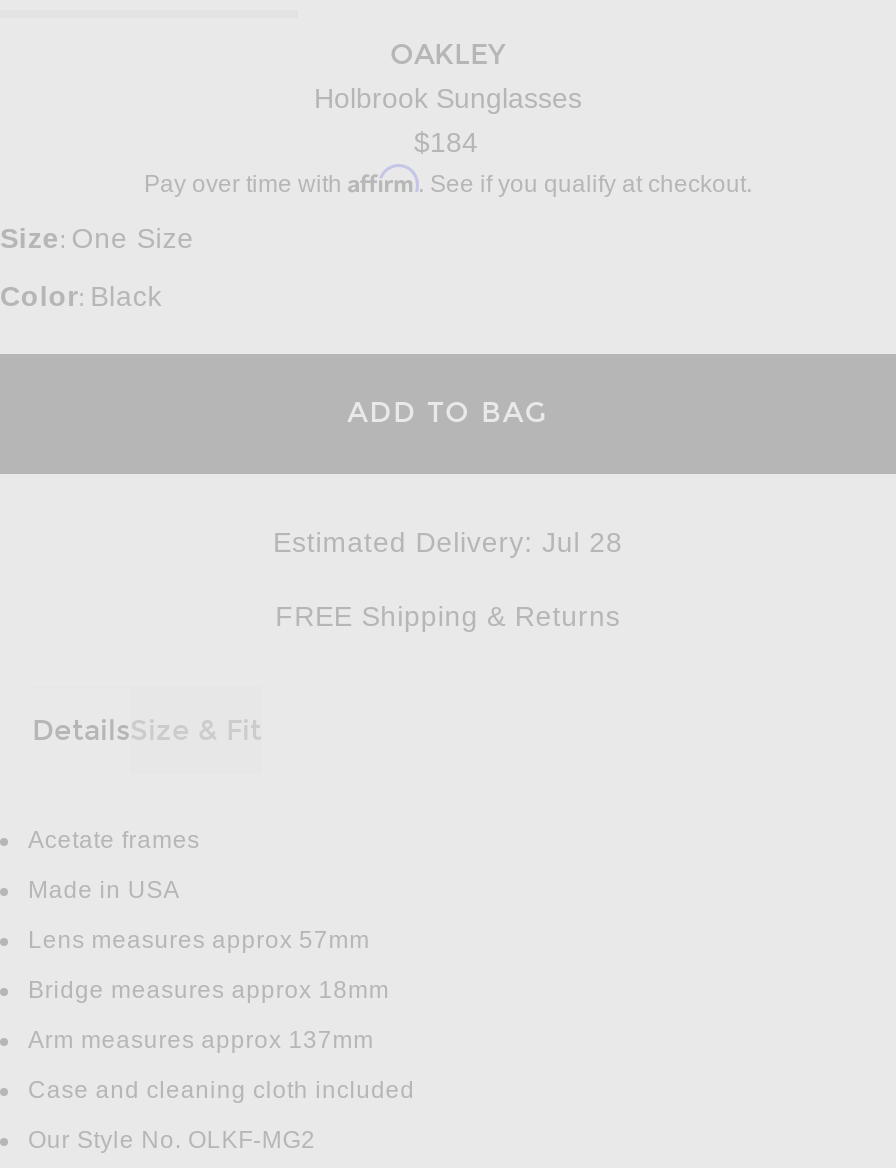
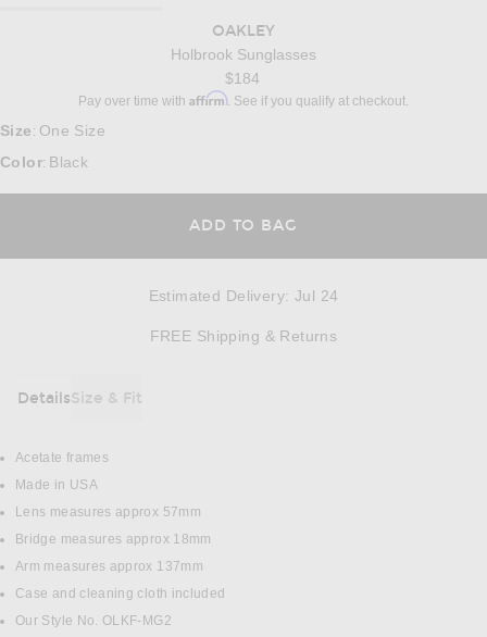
[273,527,623,559] Estimated Delivery: Jul 28 -> [148,287,339,305] Estimated Delivery: Jul 24

